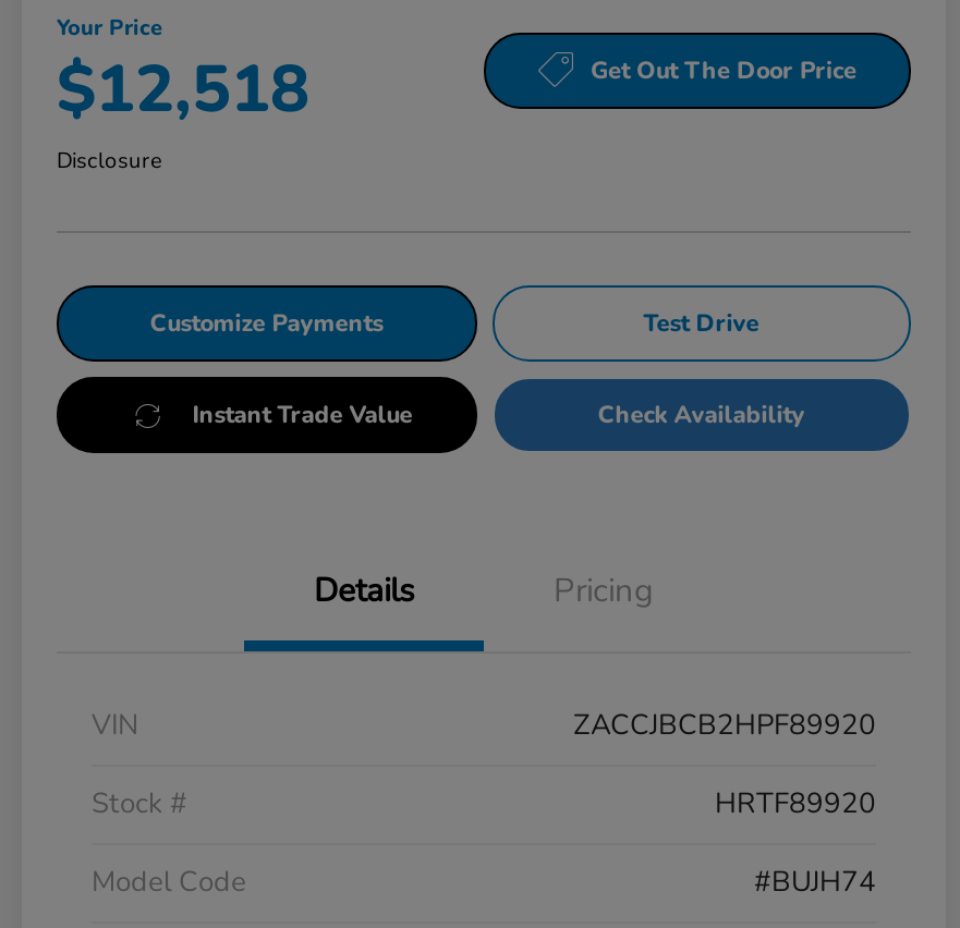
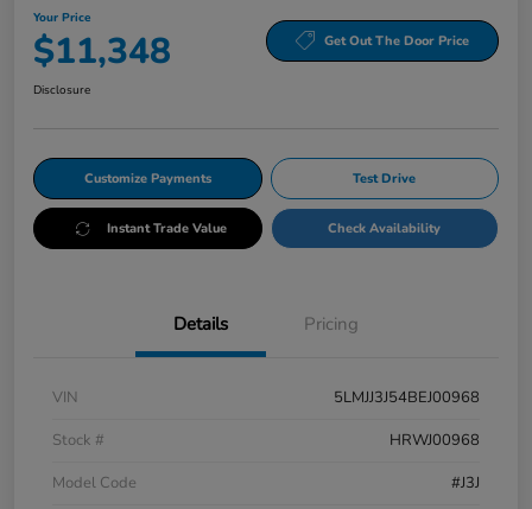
[57,46,309,135] $12,518 -> [33,28,171,76] $11,348
[573,706,876,745] ZACCJBCB2HPF89920 -> [334,387,480,408] 5LMJJ3J54BEJ00968
[715,785,876,824] HRTF89920 -> [389,430,480,451] HRWJ00968
[754,863,876,902] #BUJH74 -> [451,472,480,494] #J3J

